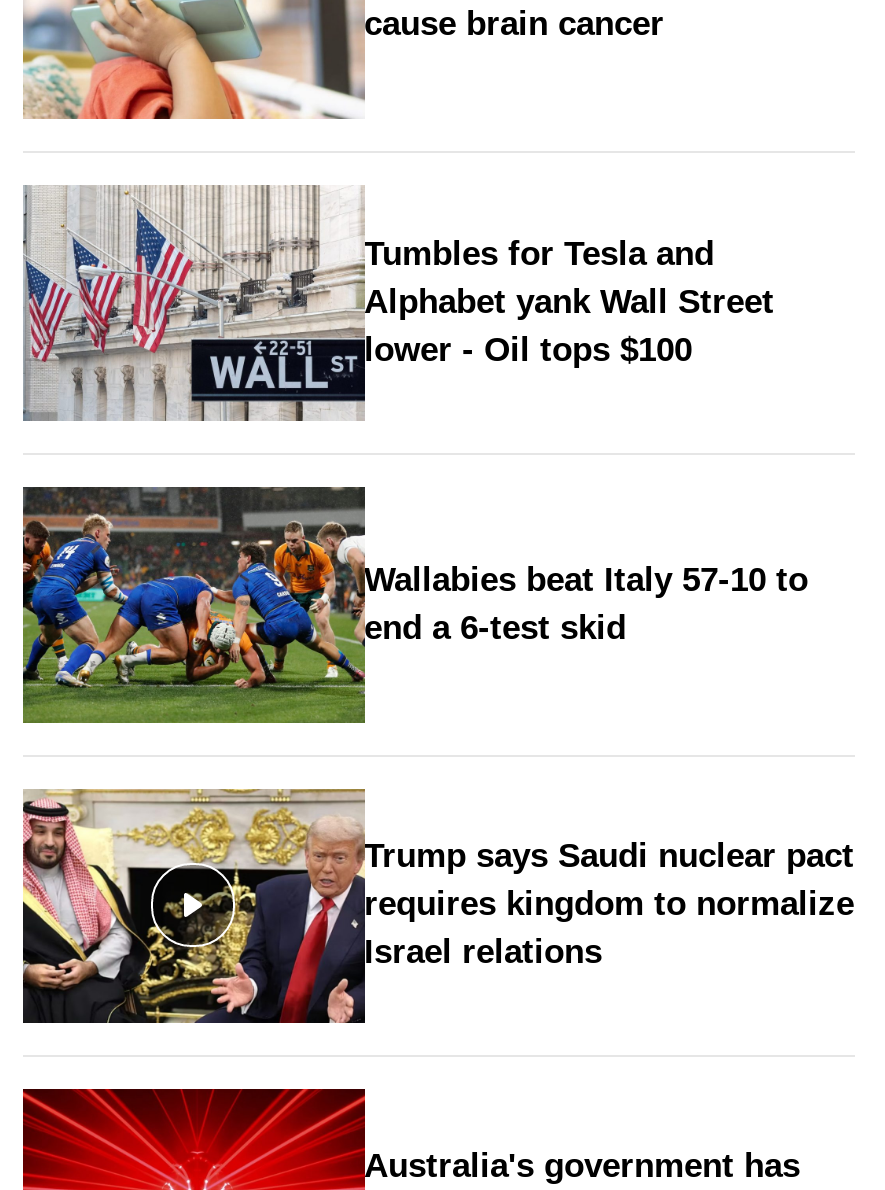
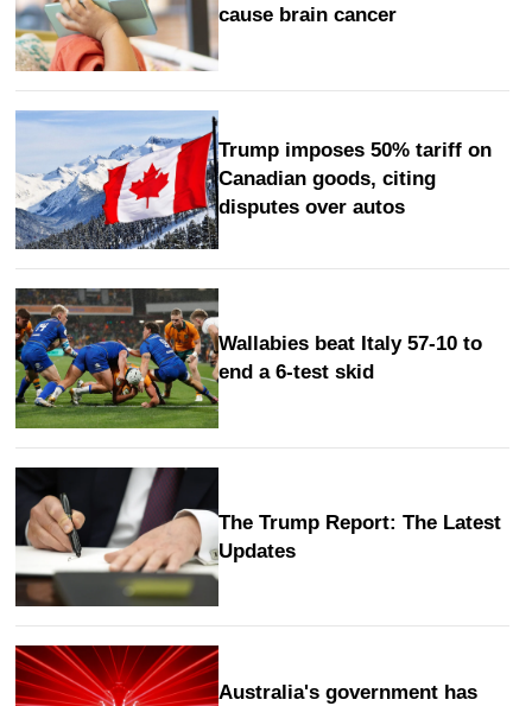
[23,184,774,420] [image] | Tumbles for Tesla and | Alphabet yank Wall Street | lower - Oil tops $100 -> [15,110,491,250] [image] | Trump imposes 50% tariff on | Canadian goods, citing | disputes over autos
[21,788,854,1024] [image] | Trump says Saudi nuclear pact | requires kingdom to normalize | Israel relations -> [14,466,501,608] [image] | The Trump Report: The Latest | Updates

